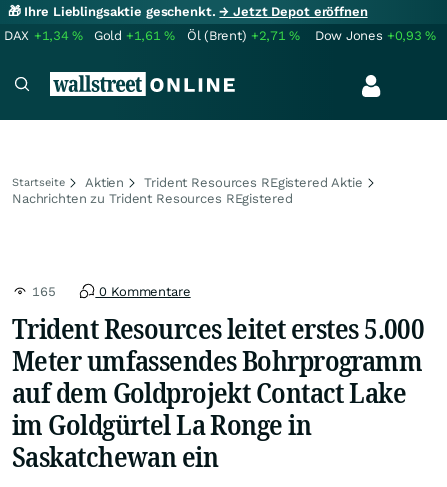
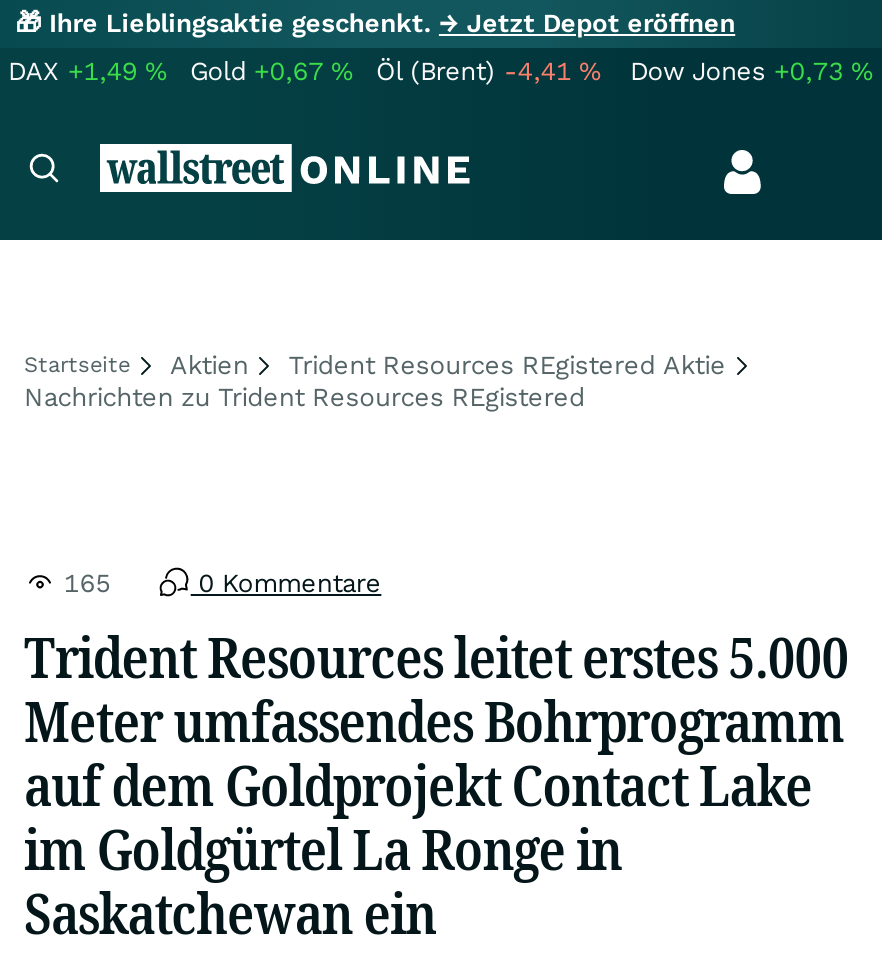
[4,28,83,43] DAX +1,34% -> [8,56,166,86] DAX +1,49%
[94,28,175,43] Gold +1,61% -> [190,56,352,86] Gold +0,67%
[187,28,300,43] Öl (Brent) +2,71% -> [376,56,600,86] Öl (Brent) -4,41%
[315,28,436,43] Dow Jones +0,93% -> [630,56,872,86] Dow Jones +0,73%

